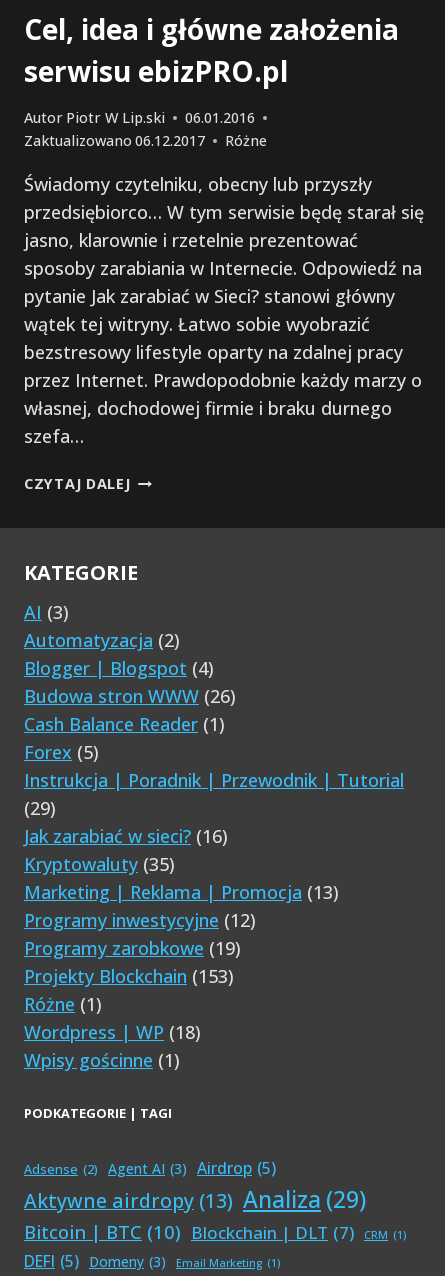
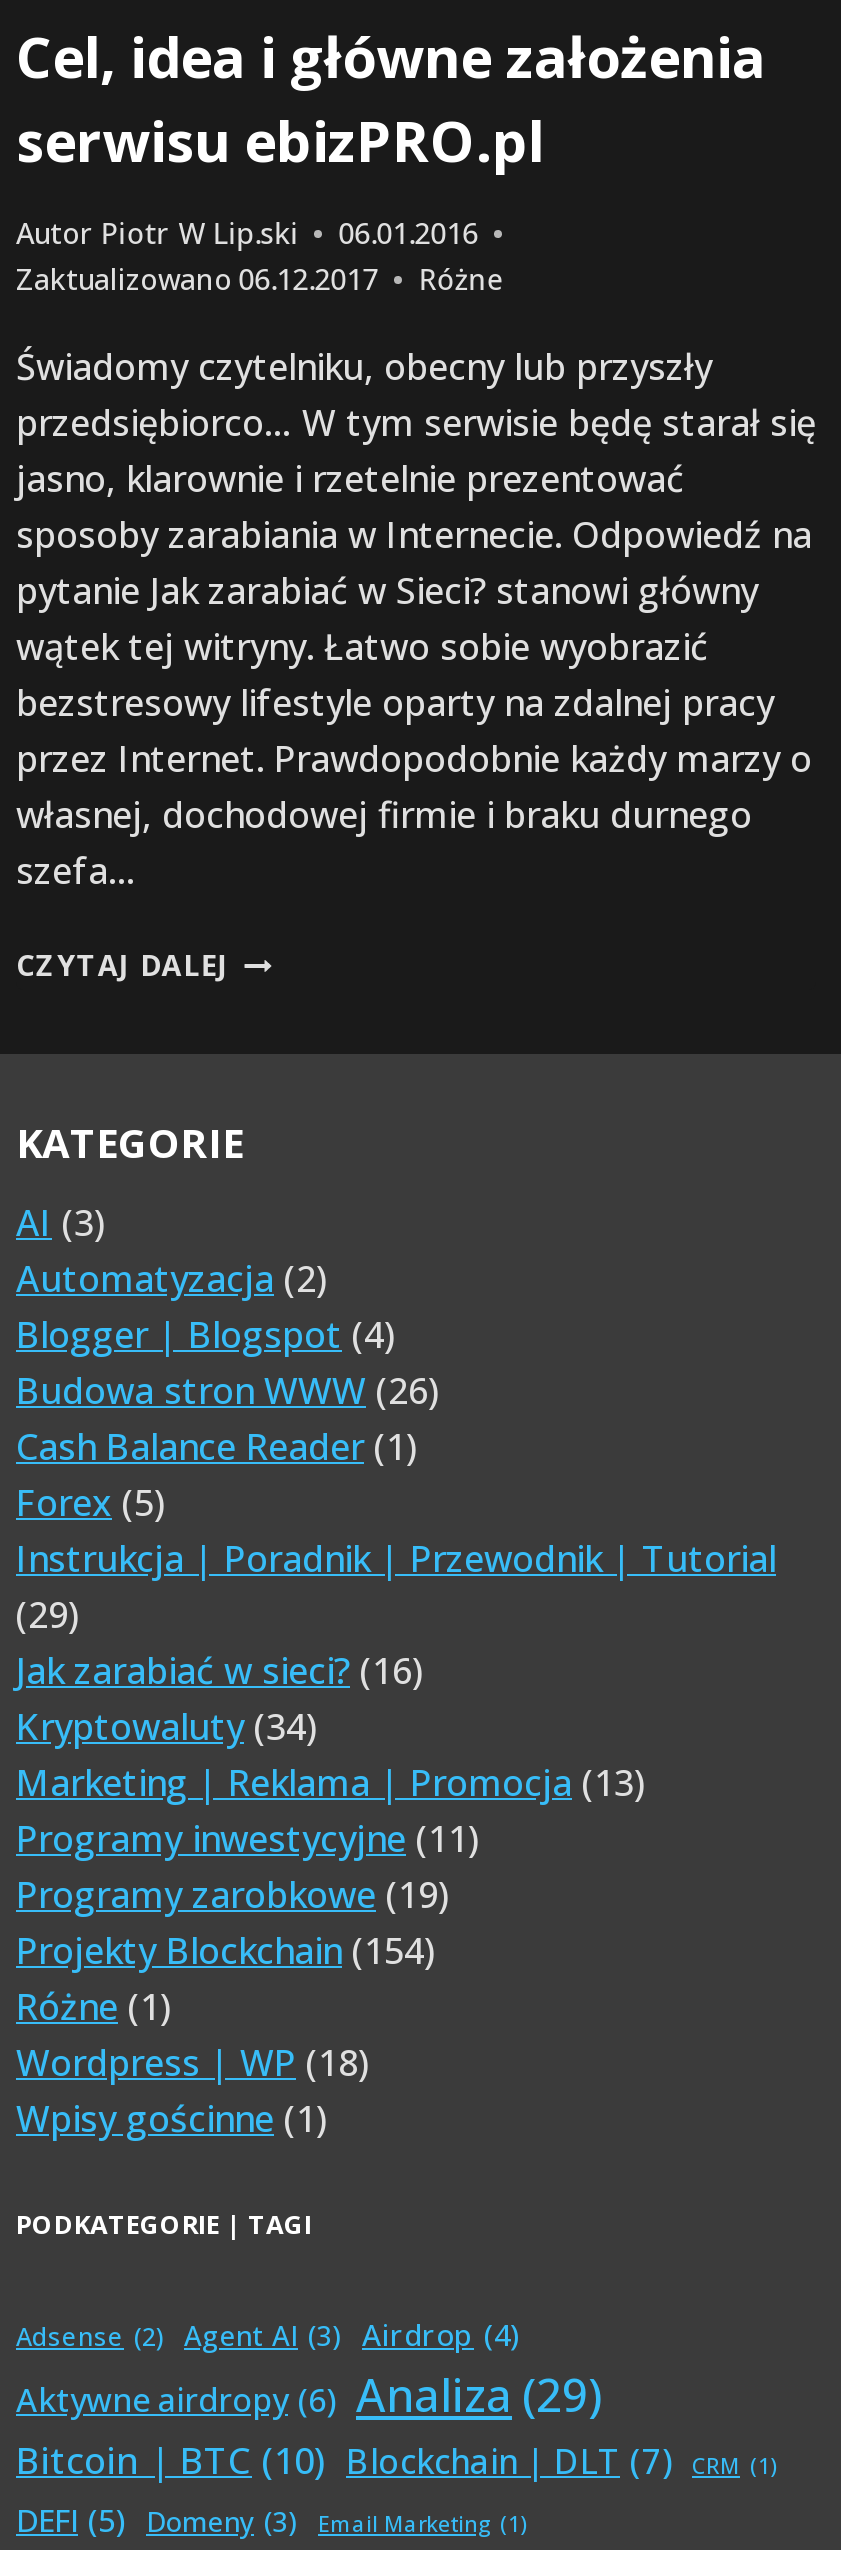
[24,852,175,876] Kryptowaluty (35) -> [16,1702,318,1750] Kryptowaluty (34)
[24,908,256,932] Programy inwestycyjne (12) -> [16,1814,480,1862] Programy inwestycyjne (11)
[24,964,234,988] Projekty Blockchain (153) -> [16,1926,436,1974] Projekty Blockchain (154)
[24,1157,276,1179] Adsense (2) Agent AI (3) Airdrop (5) -> [16,2314,520,2354] Adsense (2) Agent AI (3) Airdrop (4)
[24,1183,366,1215] Aktywne airdropy (13) Analiza (29) -> [16,2364,602,2426] Aktywne airdropy (6) Analiza (29)

